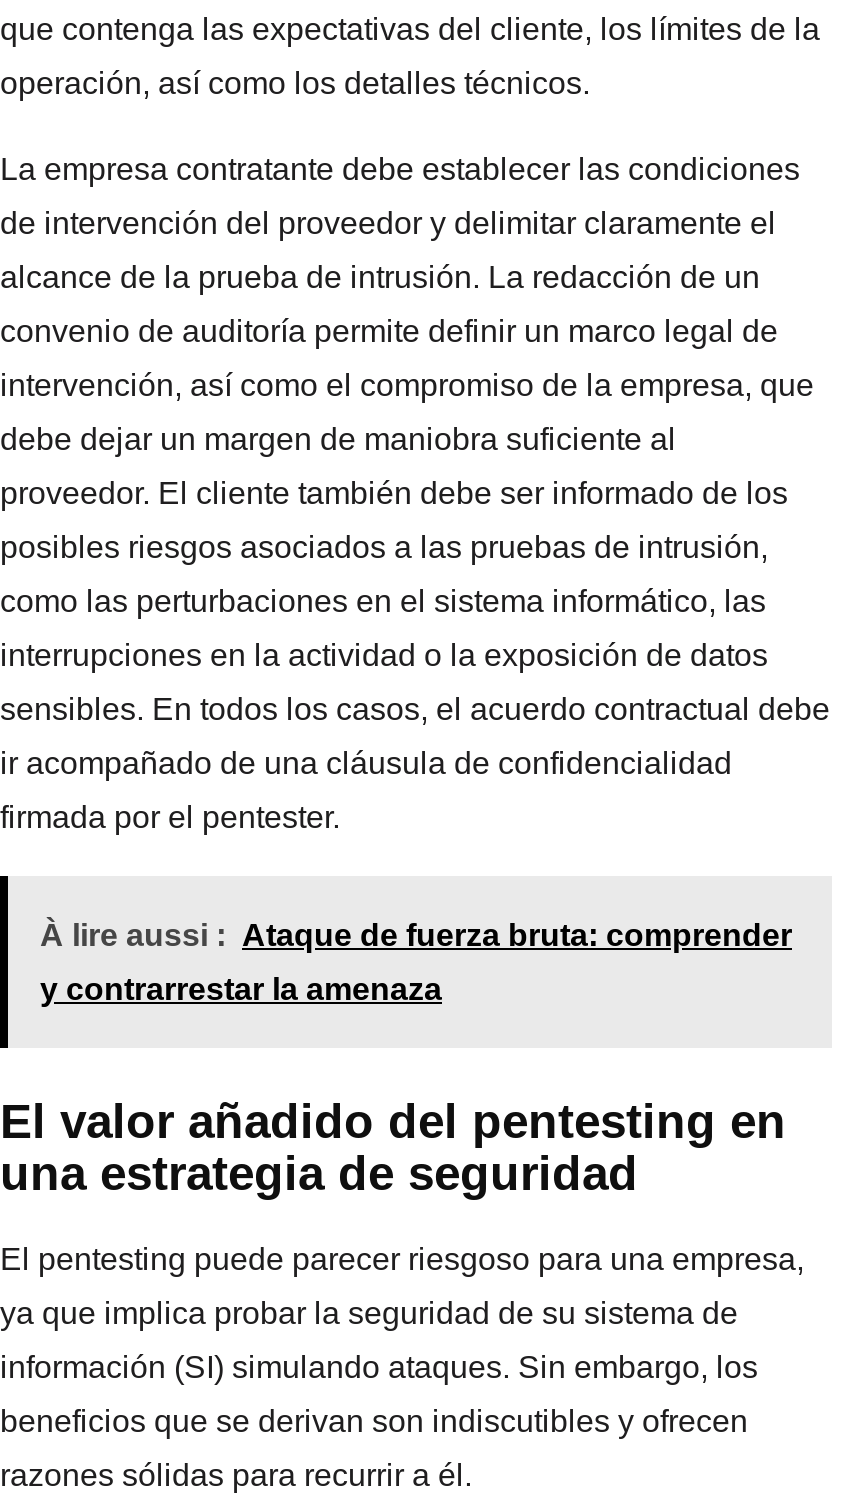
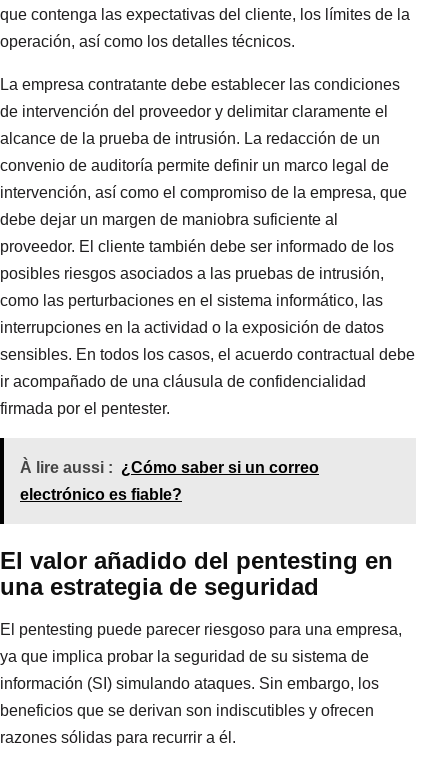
[40,918,792,952] À lire aussi : Ataque de fuerza bruta: comprender -> [20,459,319,476] À lire aussi : ¿Cómo saber si un correo
[40,972,442,1006] y contrarrestar la amenaza -> [20,486,182,503] electrónico es fiable?

